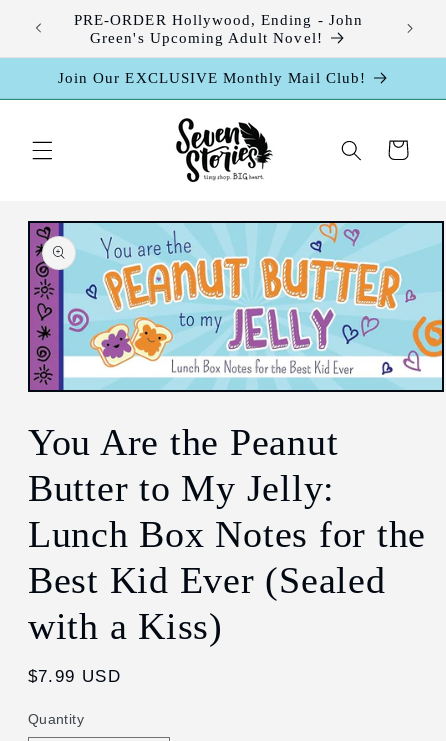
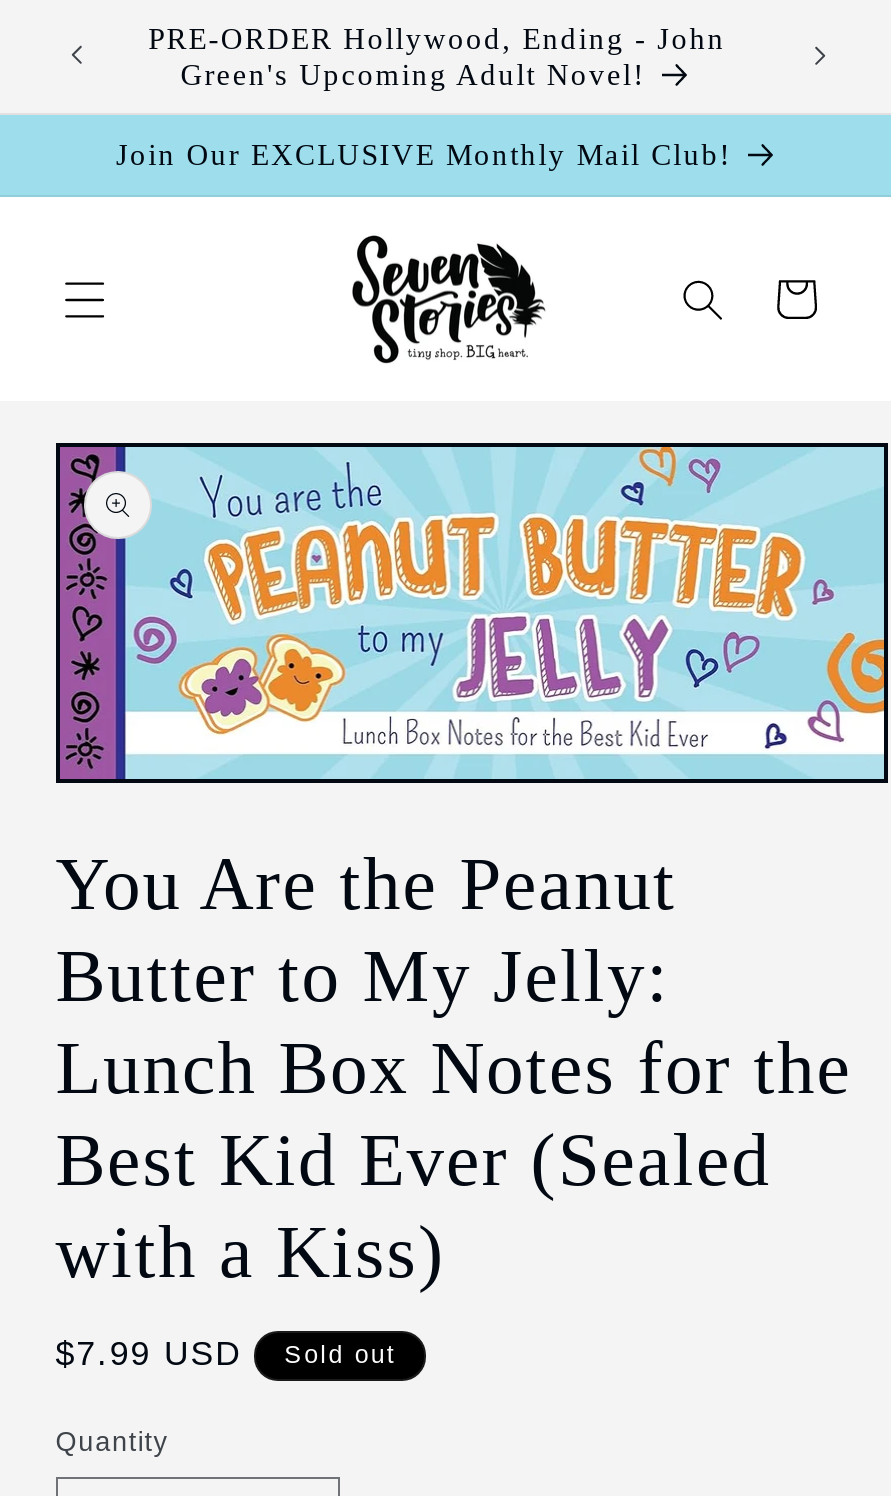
none -> [284,1341,397,1369] Sold out

